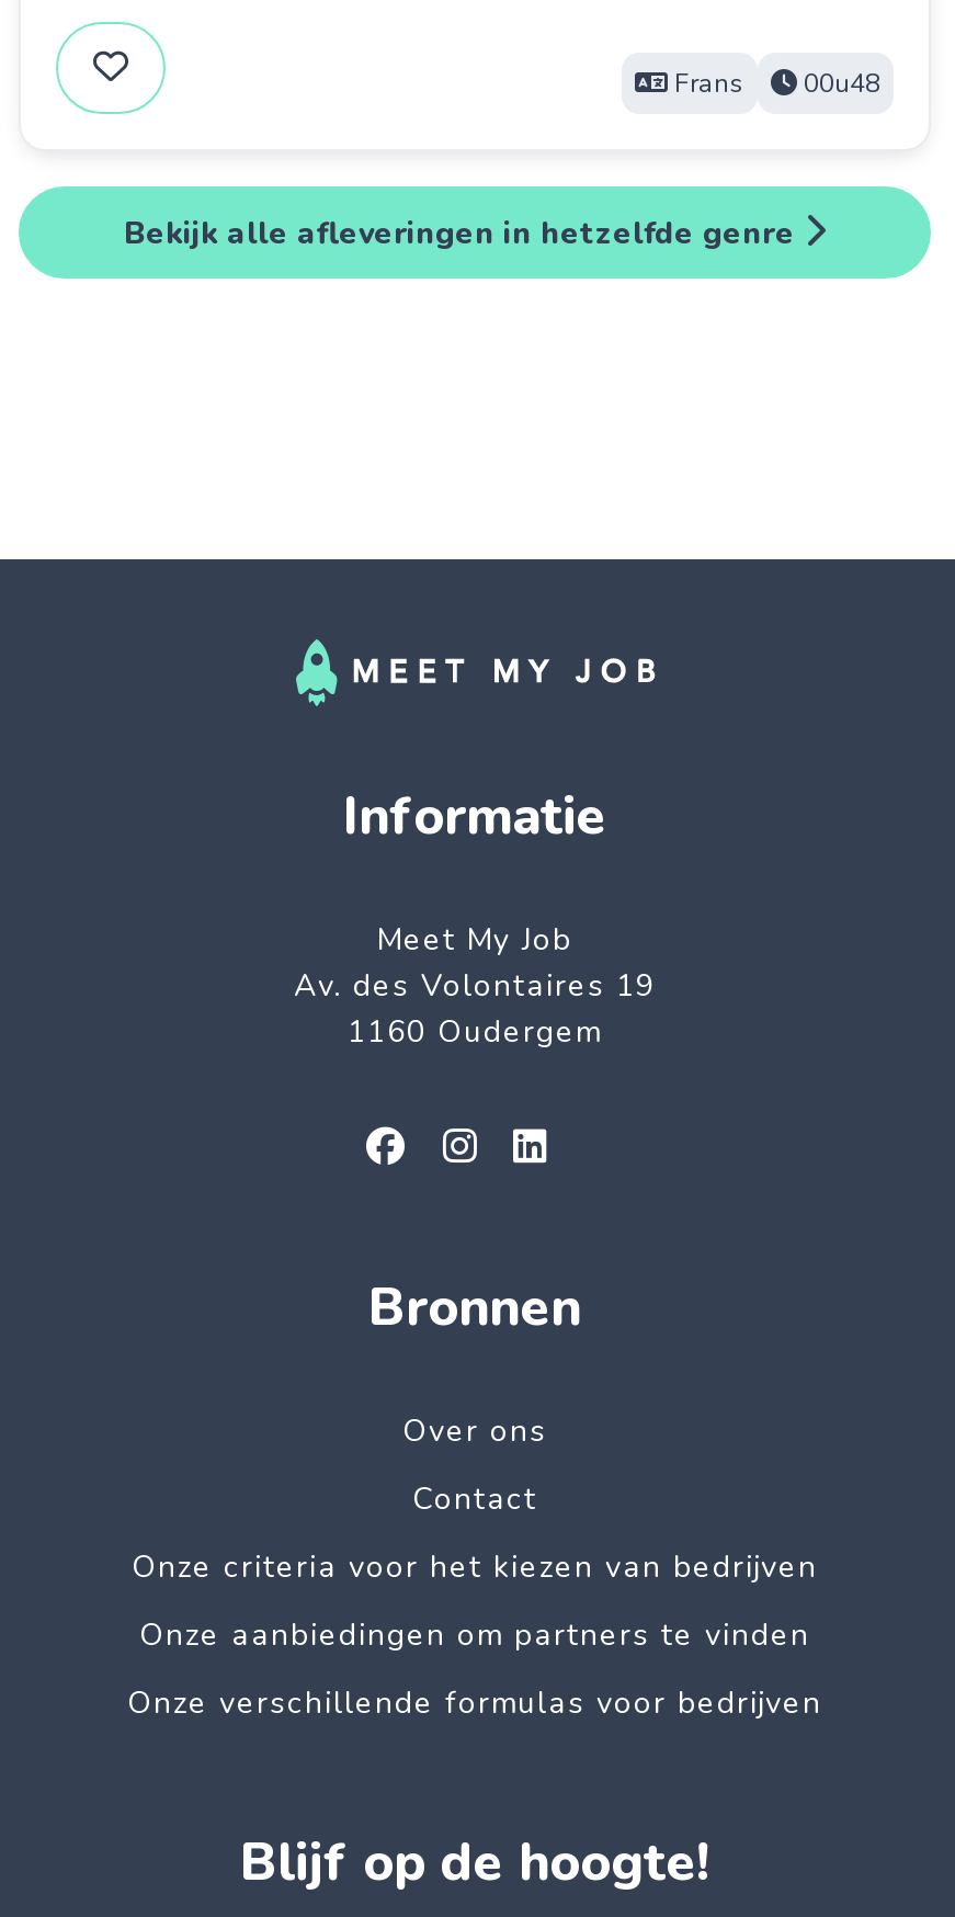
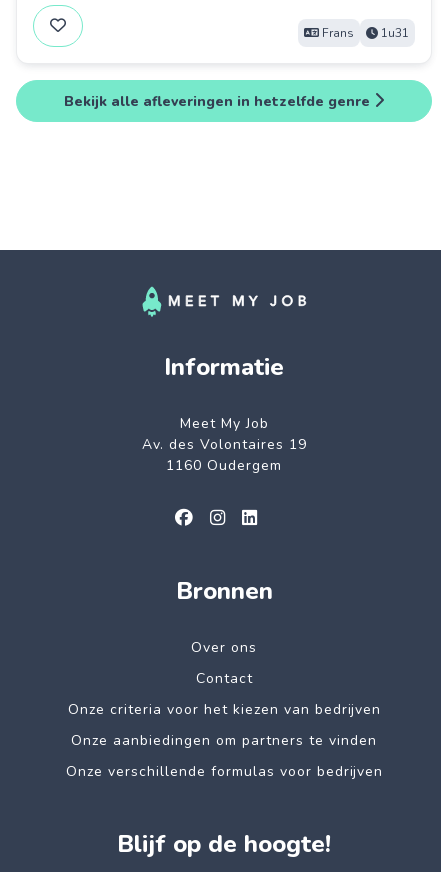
[674,66,880,101] Frans 00u48 -> [322,25,409,41] Frans 1u31

